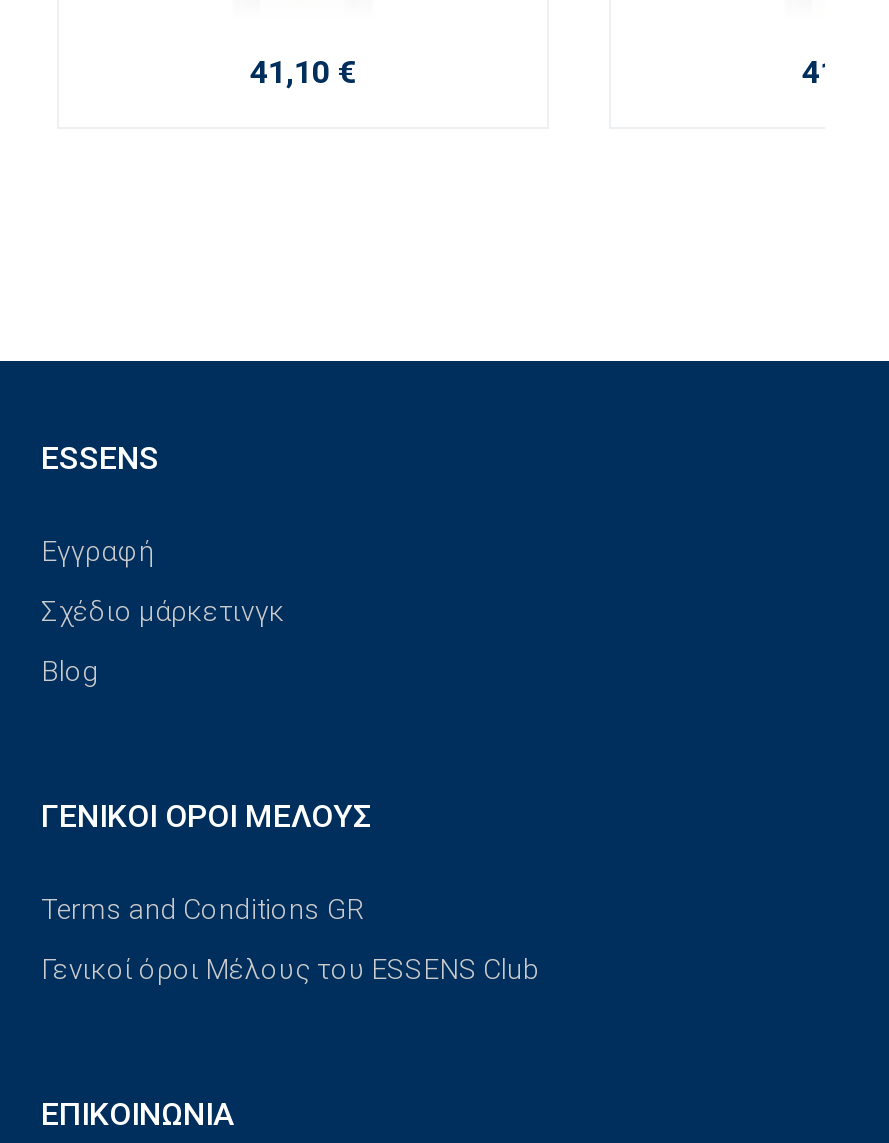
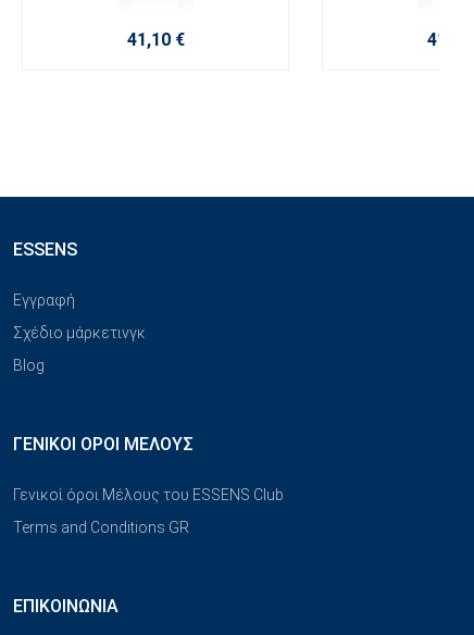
moved [41,893,365,925] -> [13,519,189,536]: Terms and Conditions GR
moved [41,953,539,985] -> [13,486,284,503]: Γενικοί όροι Μέλους του ESSENS Club

